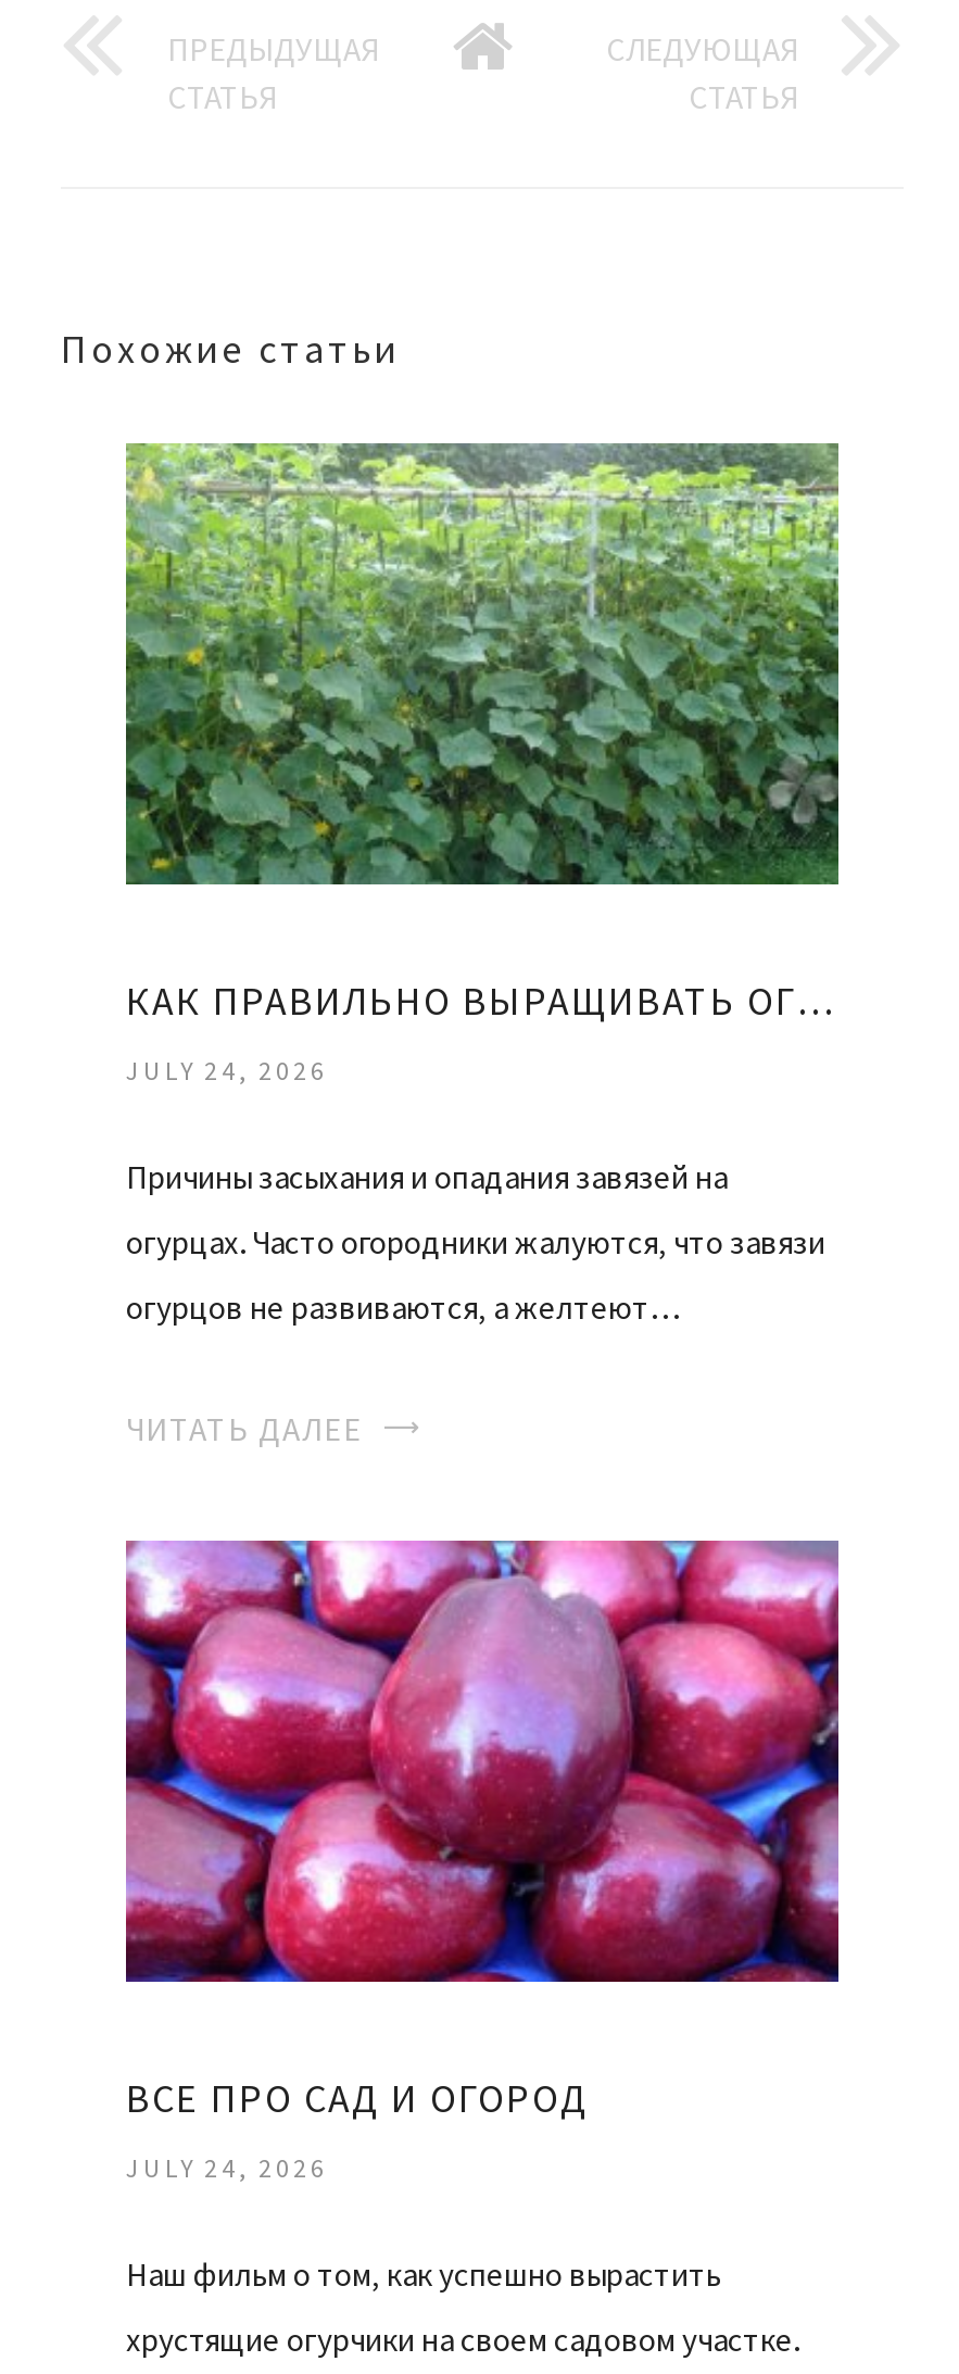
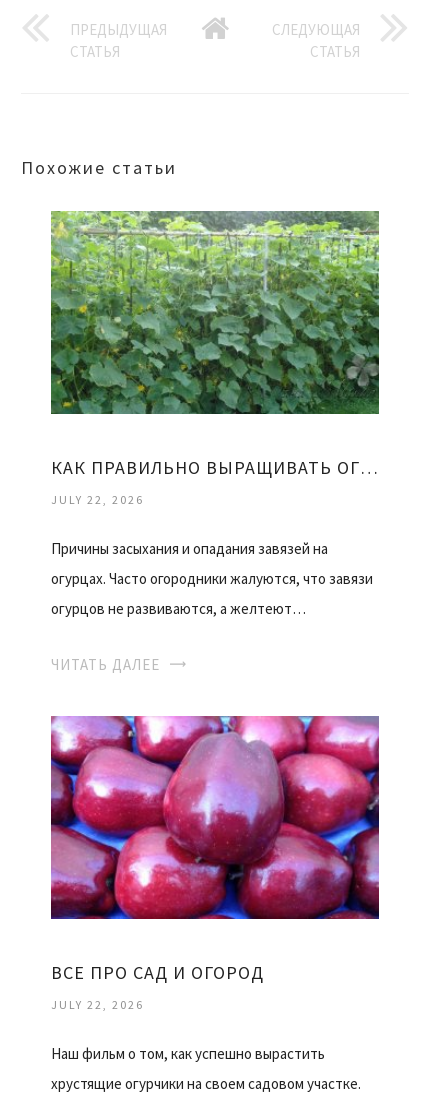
[126,1054,328,1087] JULY 24, 2026 -> [51,492,144,507] JULY 22, 2026
[126,2152,328,2185] JULY 24, 2026 -> [51,997,144,1012] JULY 22, 2026

